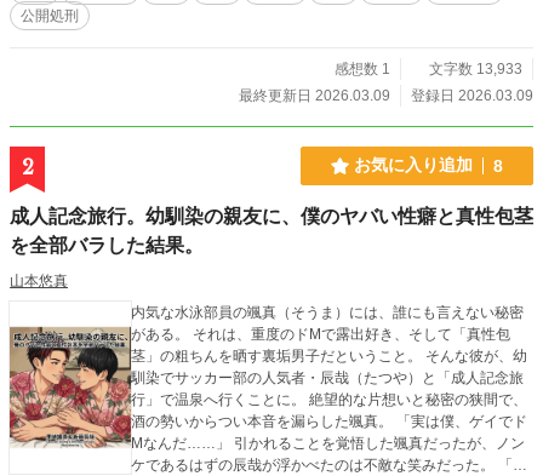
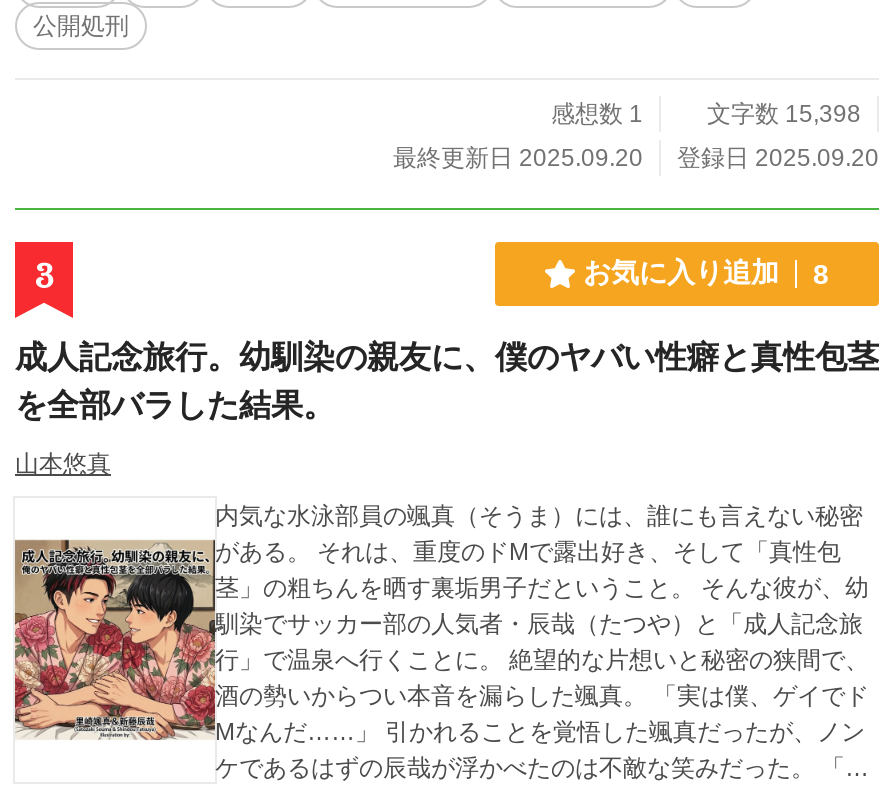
[429,61,522,78] 文字数 13,933 -> [707,100,861,128] 文字数 15,398
[239,87,390,104] 最終更新日 2026.03.09 -> [393,144,643,172] 最終更新日 2025.09.20
[411,87,533,104] 登録日 2026.03.09 -> [677,144,879,172] 登録日 2025.09.20
[21,155,33,179] 2 -> [34,256,54,296] 3

